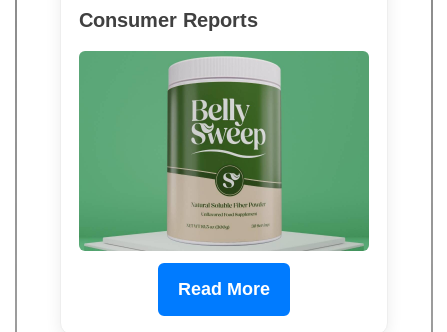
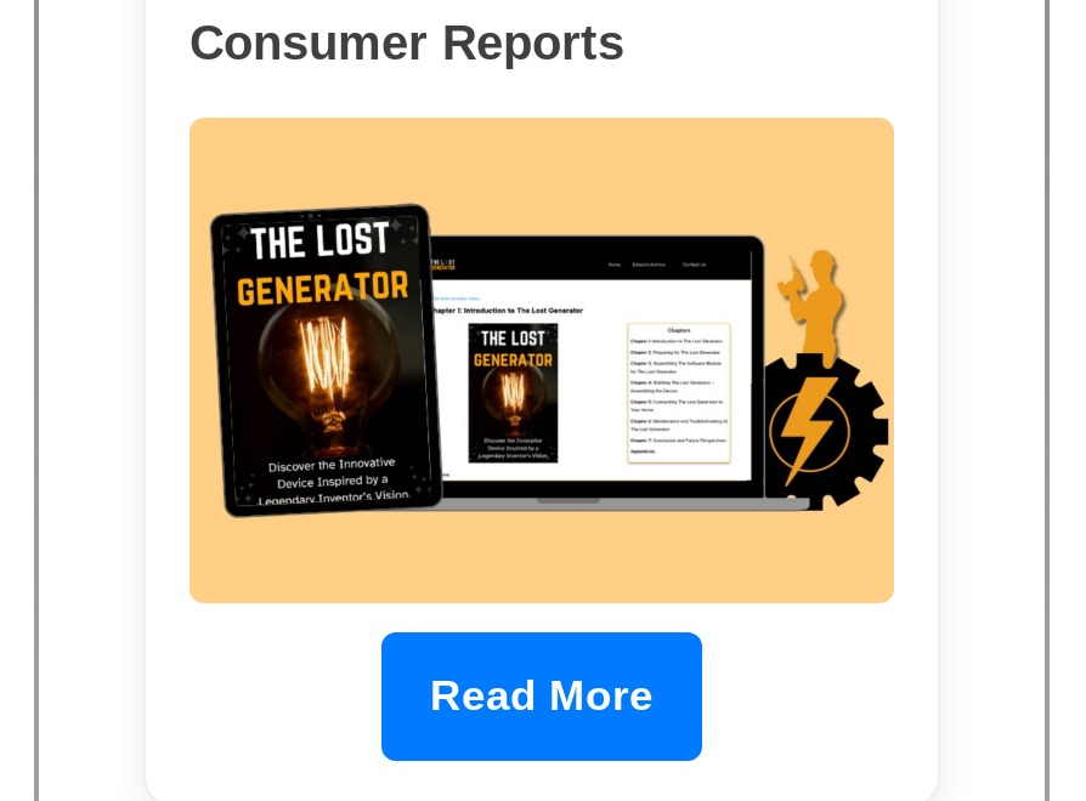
[78,50,370,252] [image] -> [190,117,894,604] [image]

